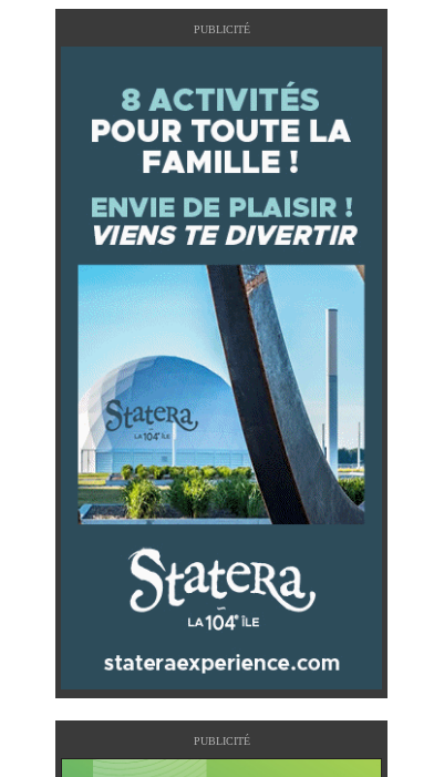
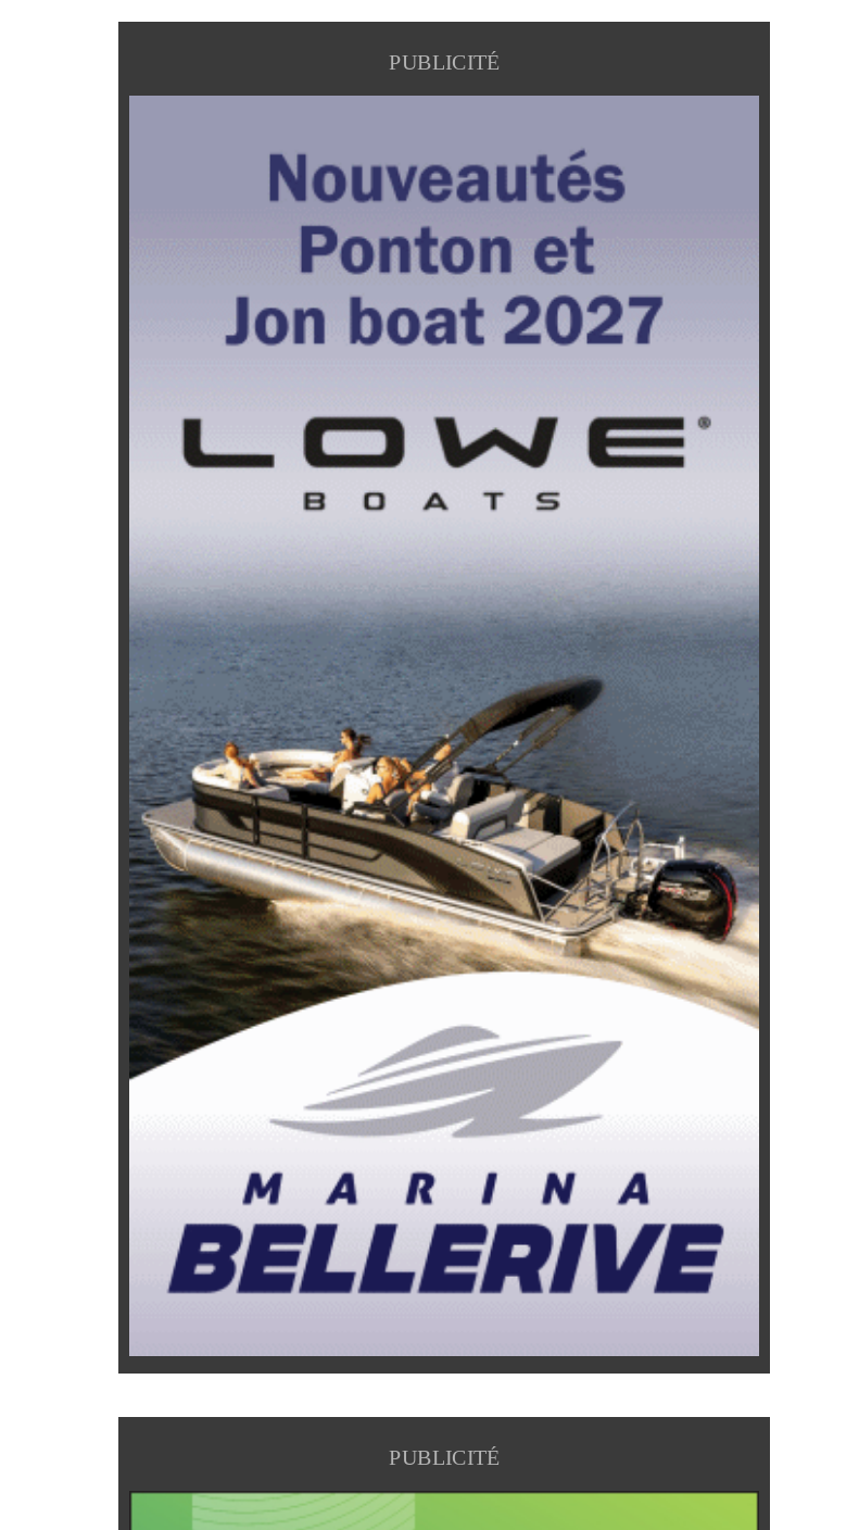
[61,45,382,688] [image] -> [127,93,761,1358] [image]

